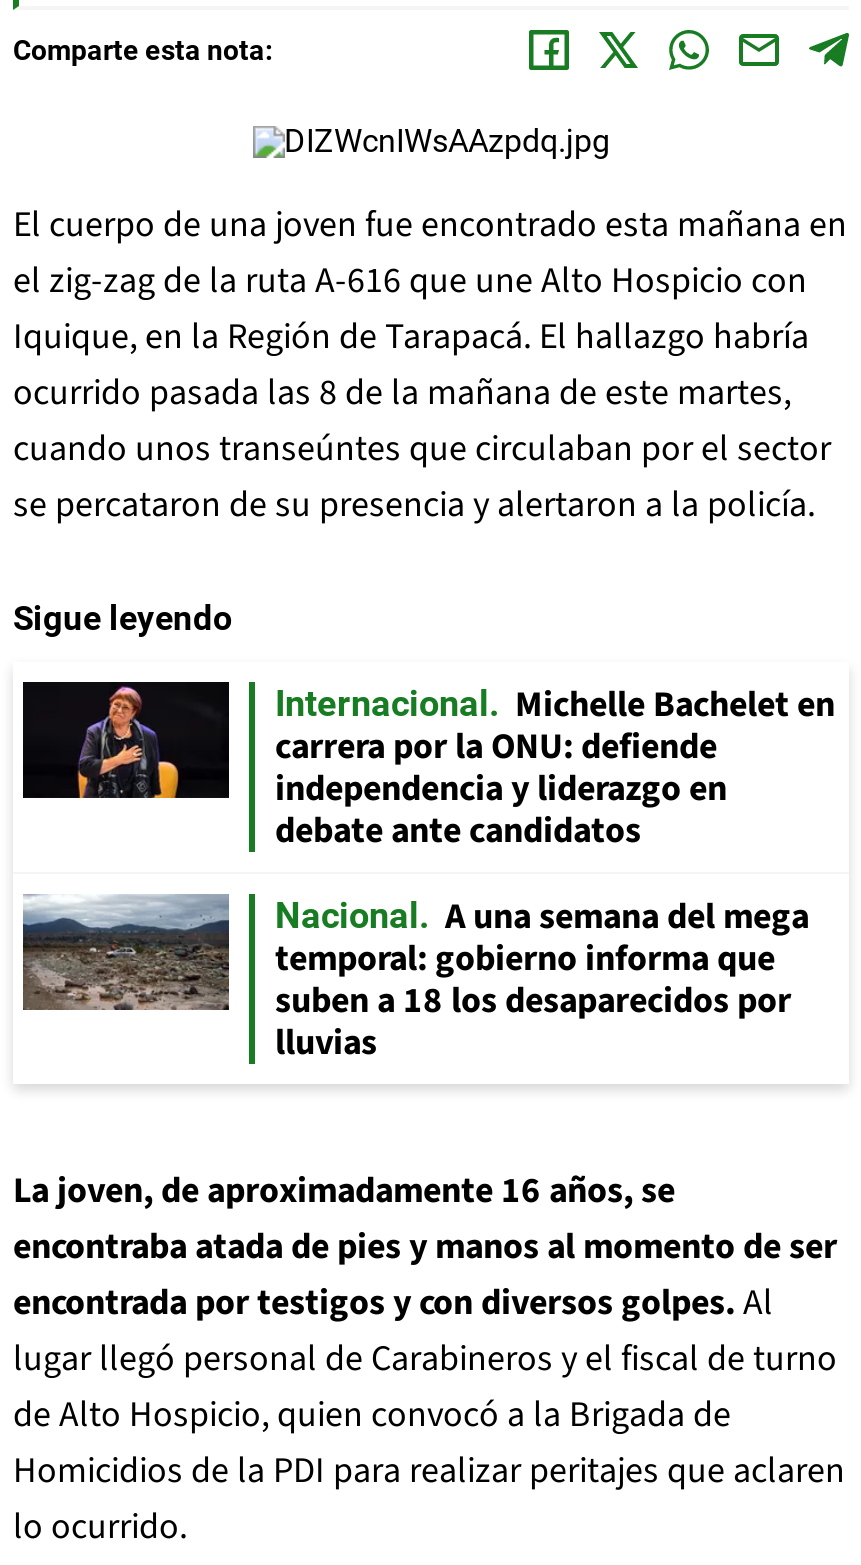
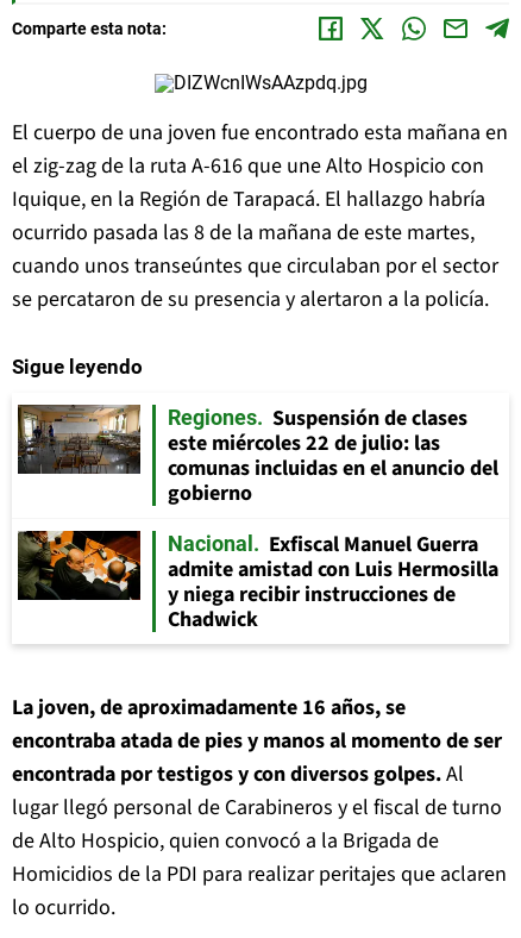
[23,680,835,856] [image] | Internacional | Michelle Bachelet en | carrera por la ONU: defiende | independencia y liderazgo en | debate ante candidatos -> [18,404,498,508] [image] | Regiones | Suspensión de clases | este miércoles 22 de julio: las | comunas incluidas en el anuncio del | gobierno
[21,892,809,1068] [image] | A una semana del mega | temporal: gobierno informa que | suben a 18 los desaparecidos por | lluvias -> [17,530,498,634] [image] | Exfiscal Manuel Guerra | admite amistad con Luis Hermosilla | y niega recibir instrucciones de | Chadwick

